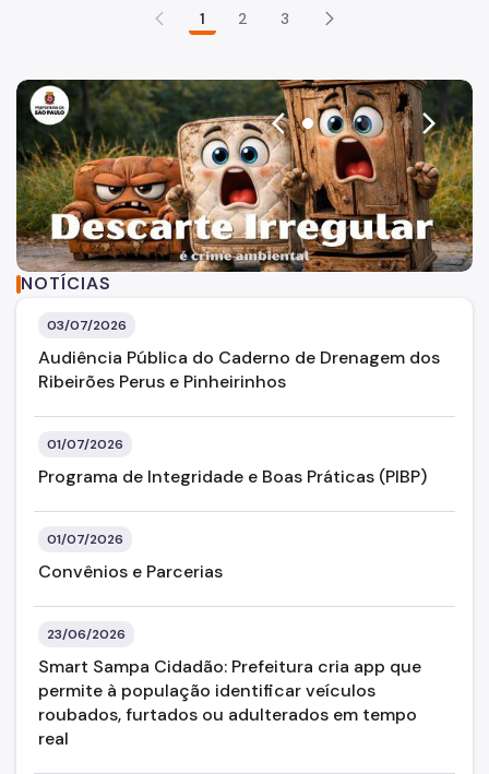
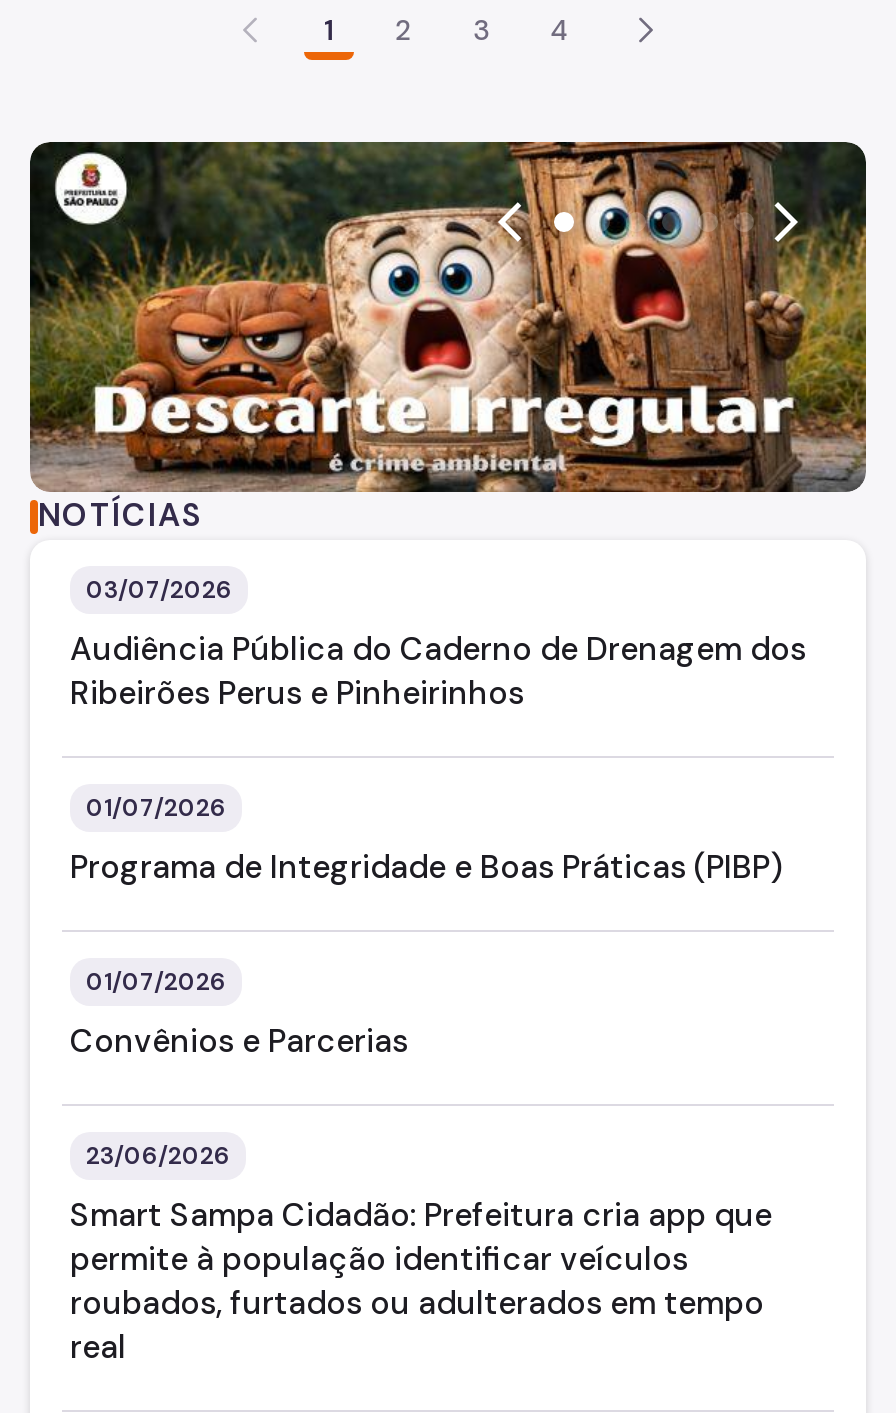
none -> [550,12,571,48] 4

